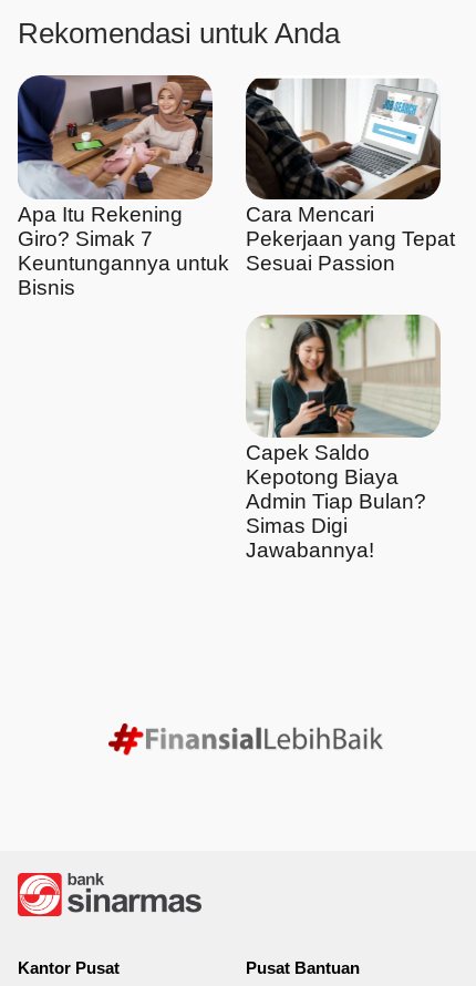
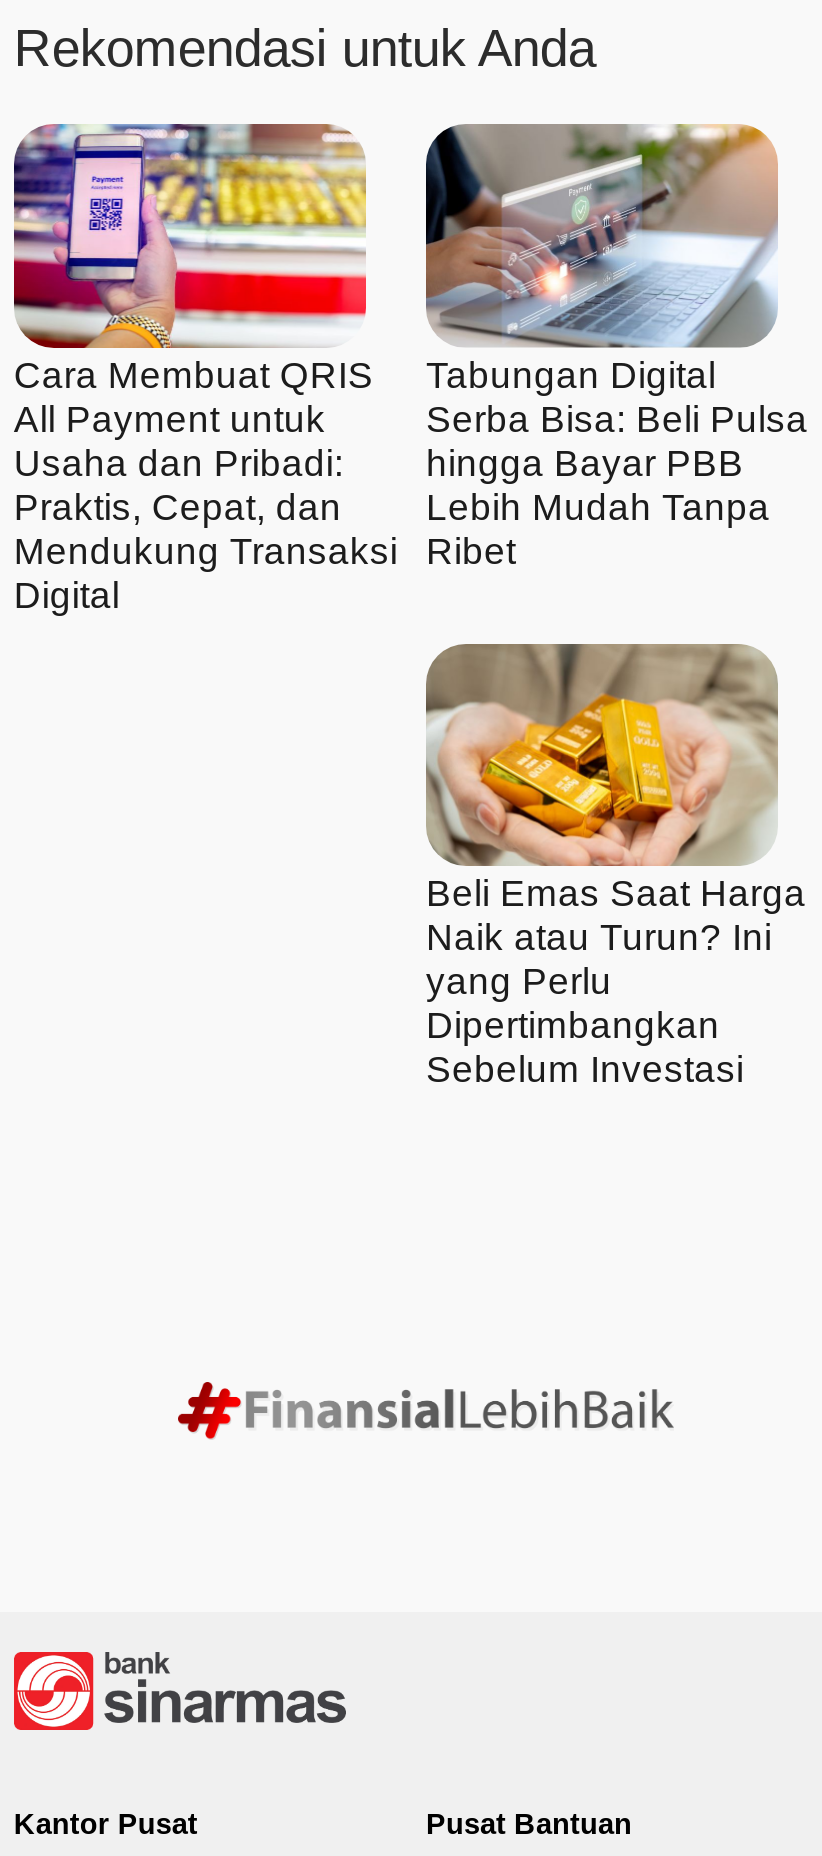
[17,74,214,145] [image] -> [12,122,368,338] [image]
[245,75,455,275] [image] | Cara Mencari | Pekerjaan yang Tepat | Sesuai Passion -> [424,122,808,572] [image] | Tabungan Digital | Serba Bisa: Beli Pulsa | hingga Bayar PBB | Lebih Mudah Tanpa | Ribet
[18,203,229,299] Apa Itu Rekening | Giro? Simak 7 | Keuntungannya untuk | Bisnis -> [14,354,398,616] Cara Membuat QRIS | All Payment untuk | Usaha dan Pribadi: | Praktis, Cepat, dan | Mendukung Transaksi | Digital
[246,315,439,562] [image] | Capek Saldo | Kepotong Biaya | Admin Tiap Bulan? | Simas Digi | Jawabannya! -> [426,644,806,1090] [image] | Beli Emas Saat Harga | Naik atau Turun? Ini | yang Perlu | Dipertimbangkan | Sebelum Investasi

